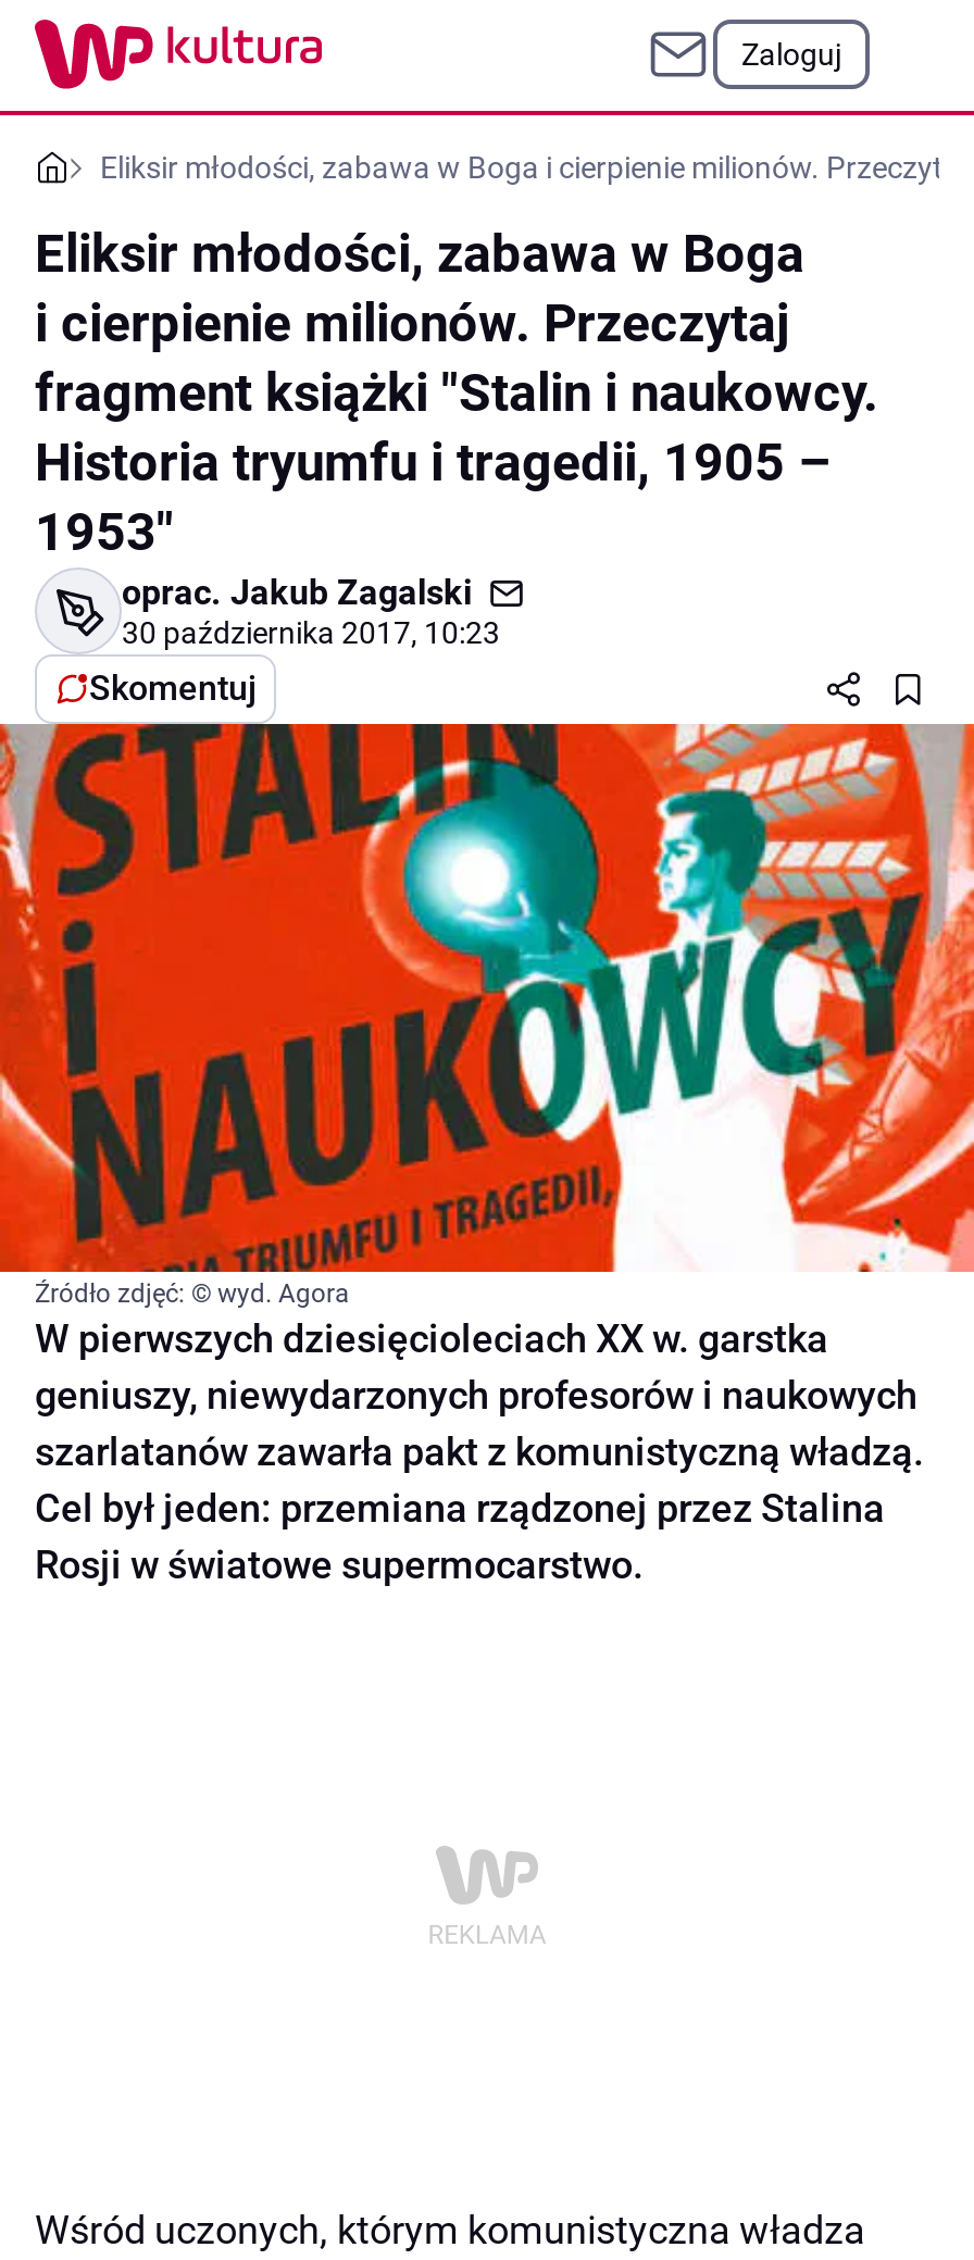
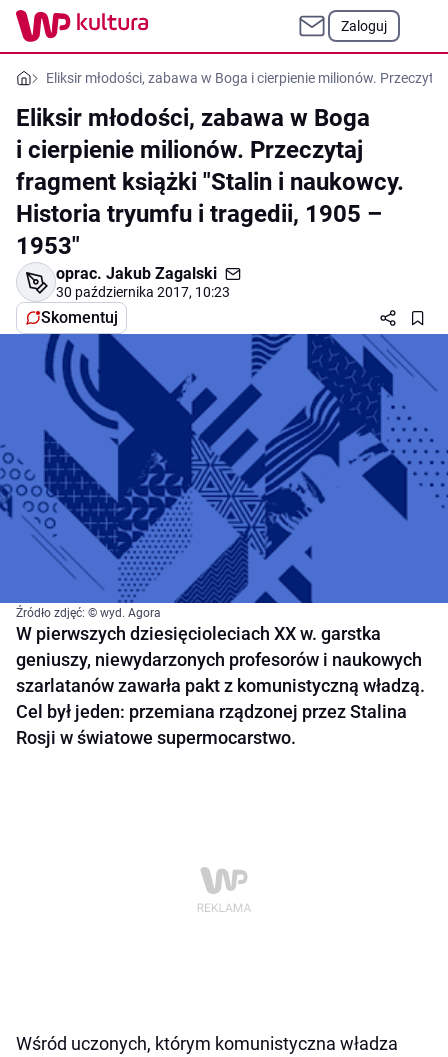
[7,722,967,1274] [image] -> [3,333,445,604] [image]

